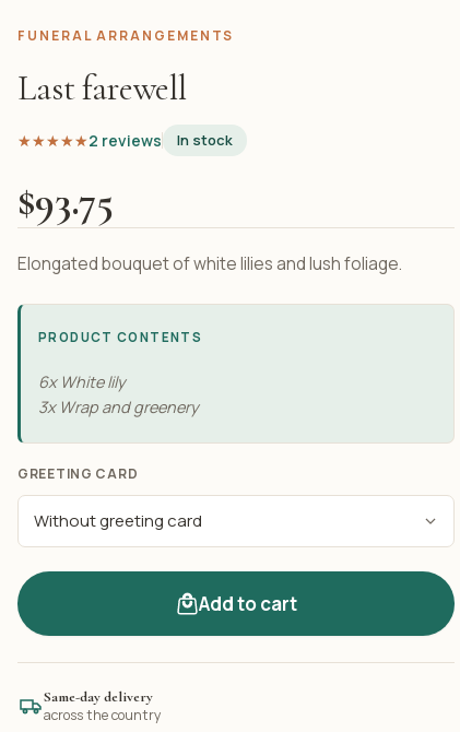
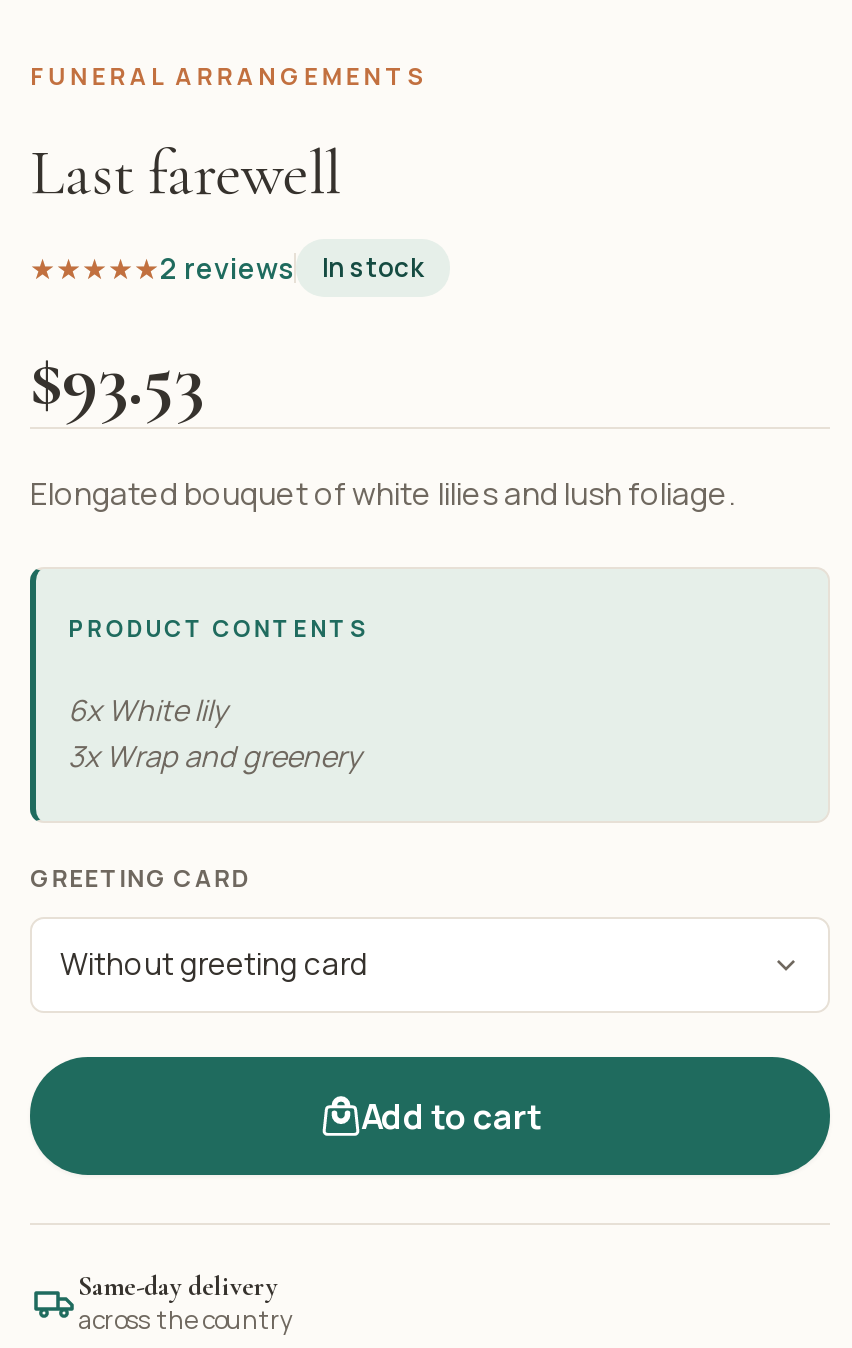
[17,176,114,226] $93.75 -> [30,333,204,425] $93.53

